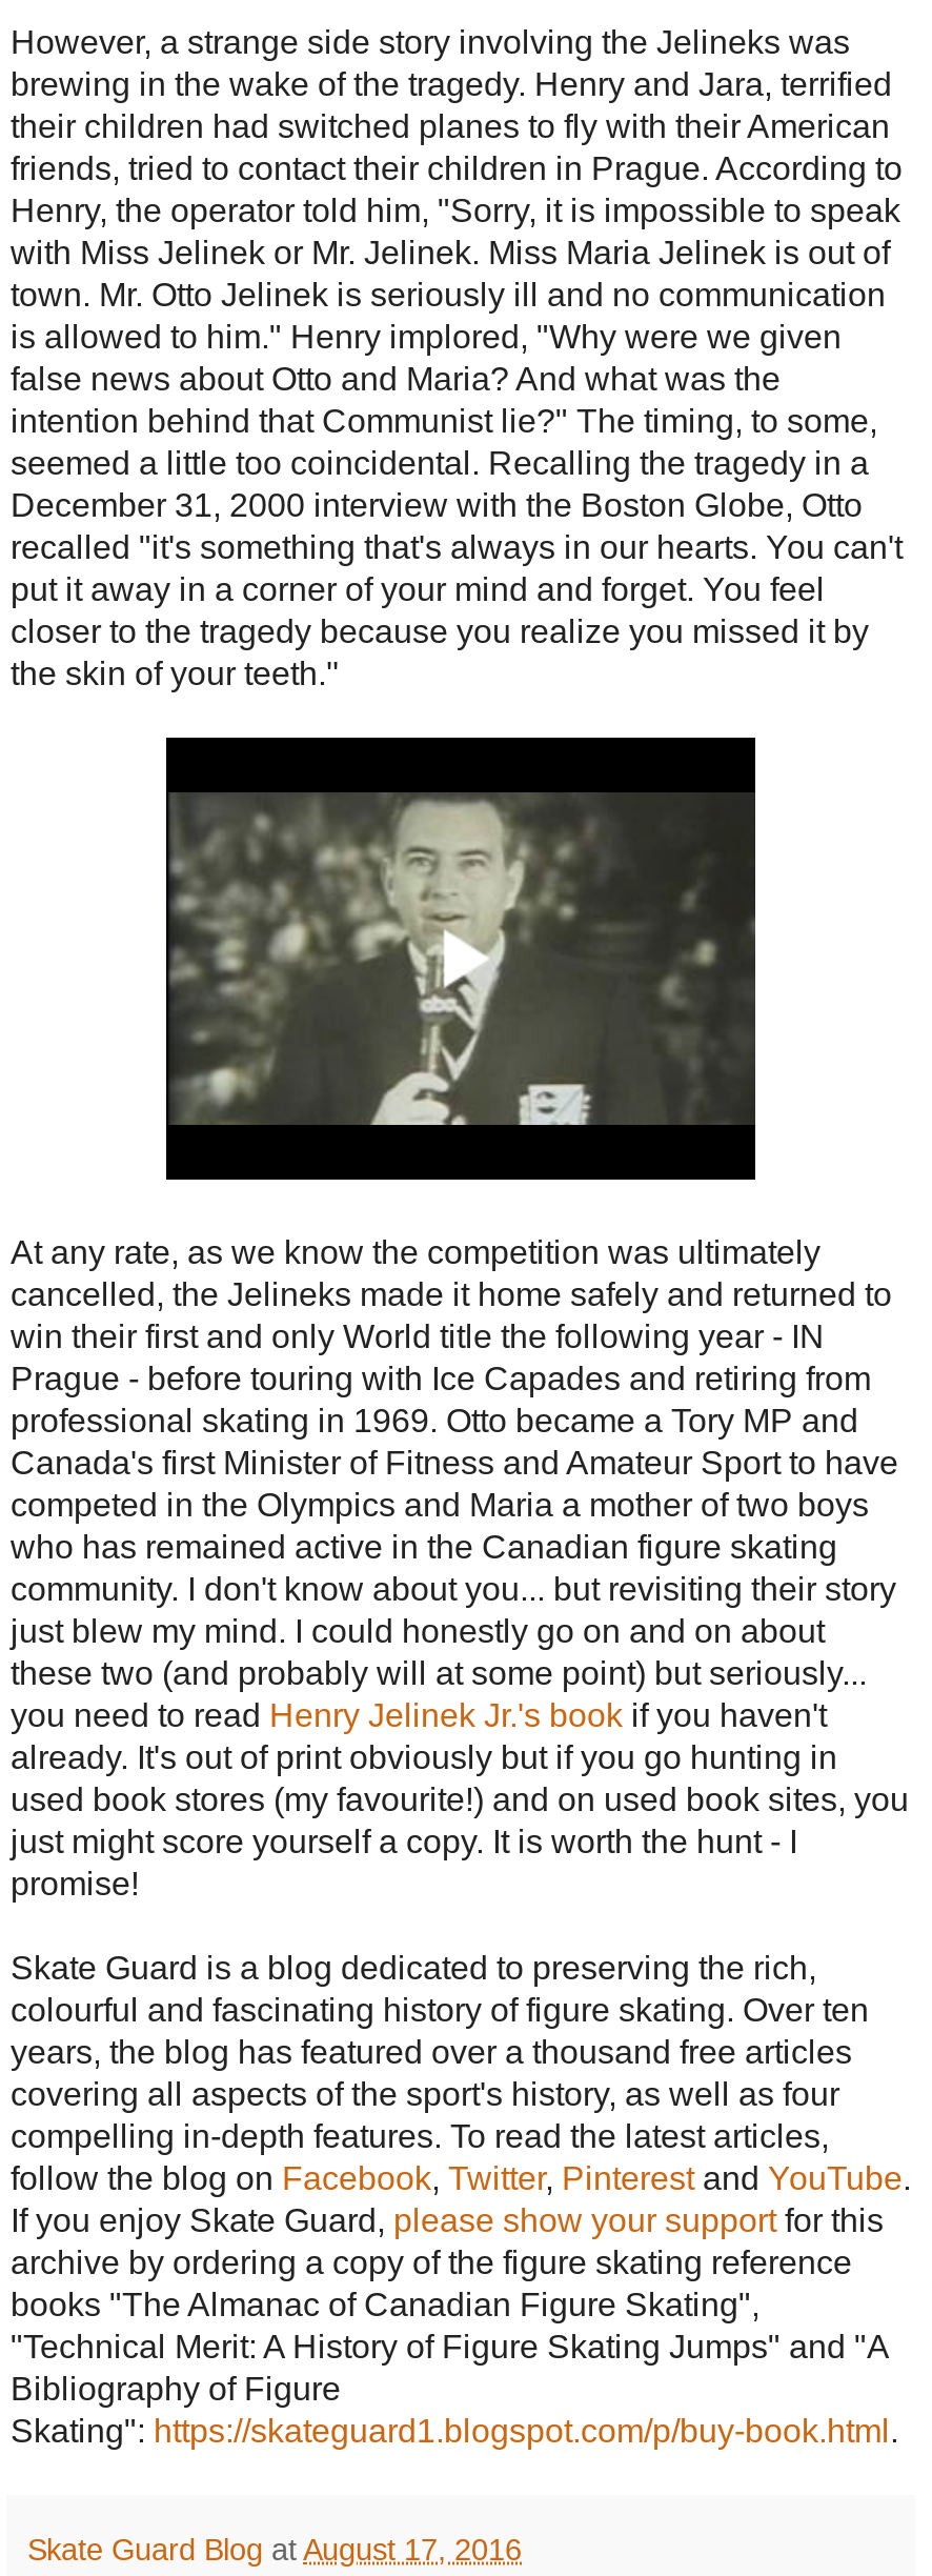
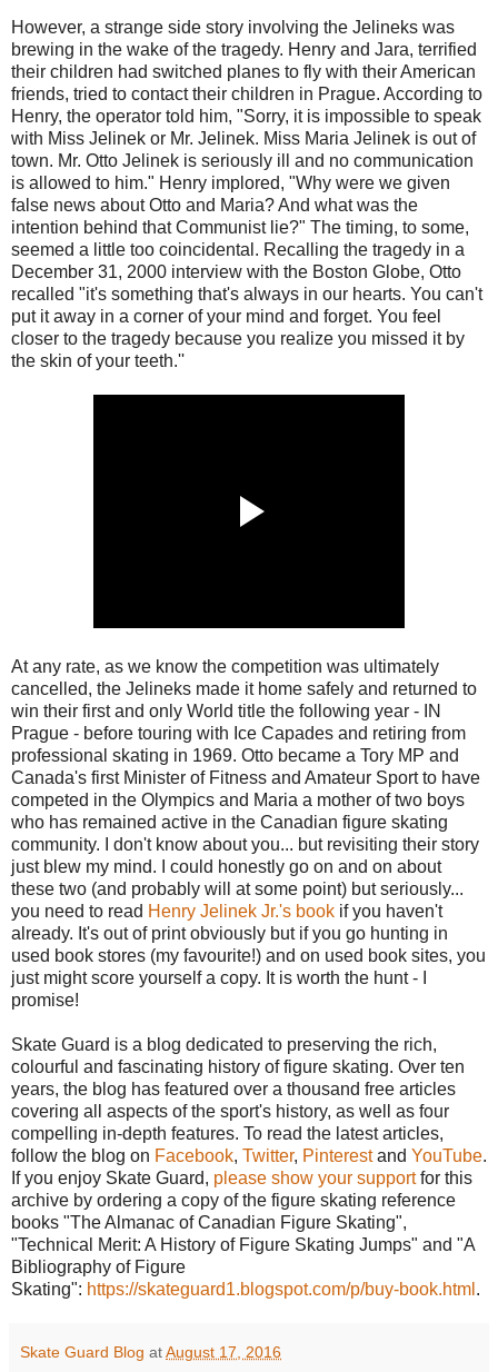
[168,792,755,1127] [image] -> none

